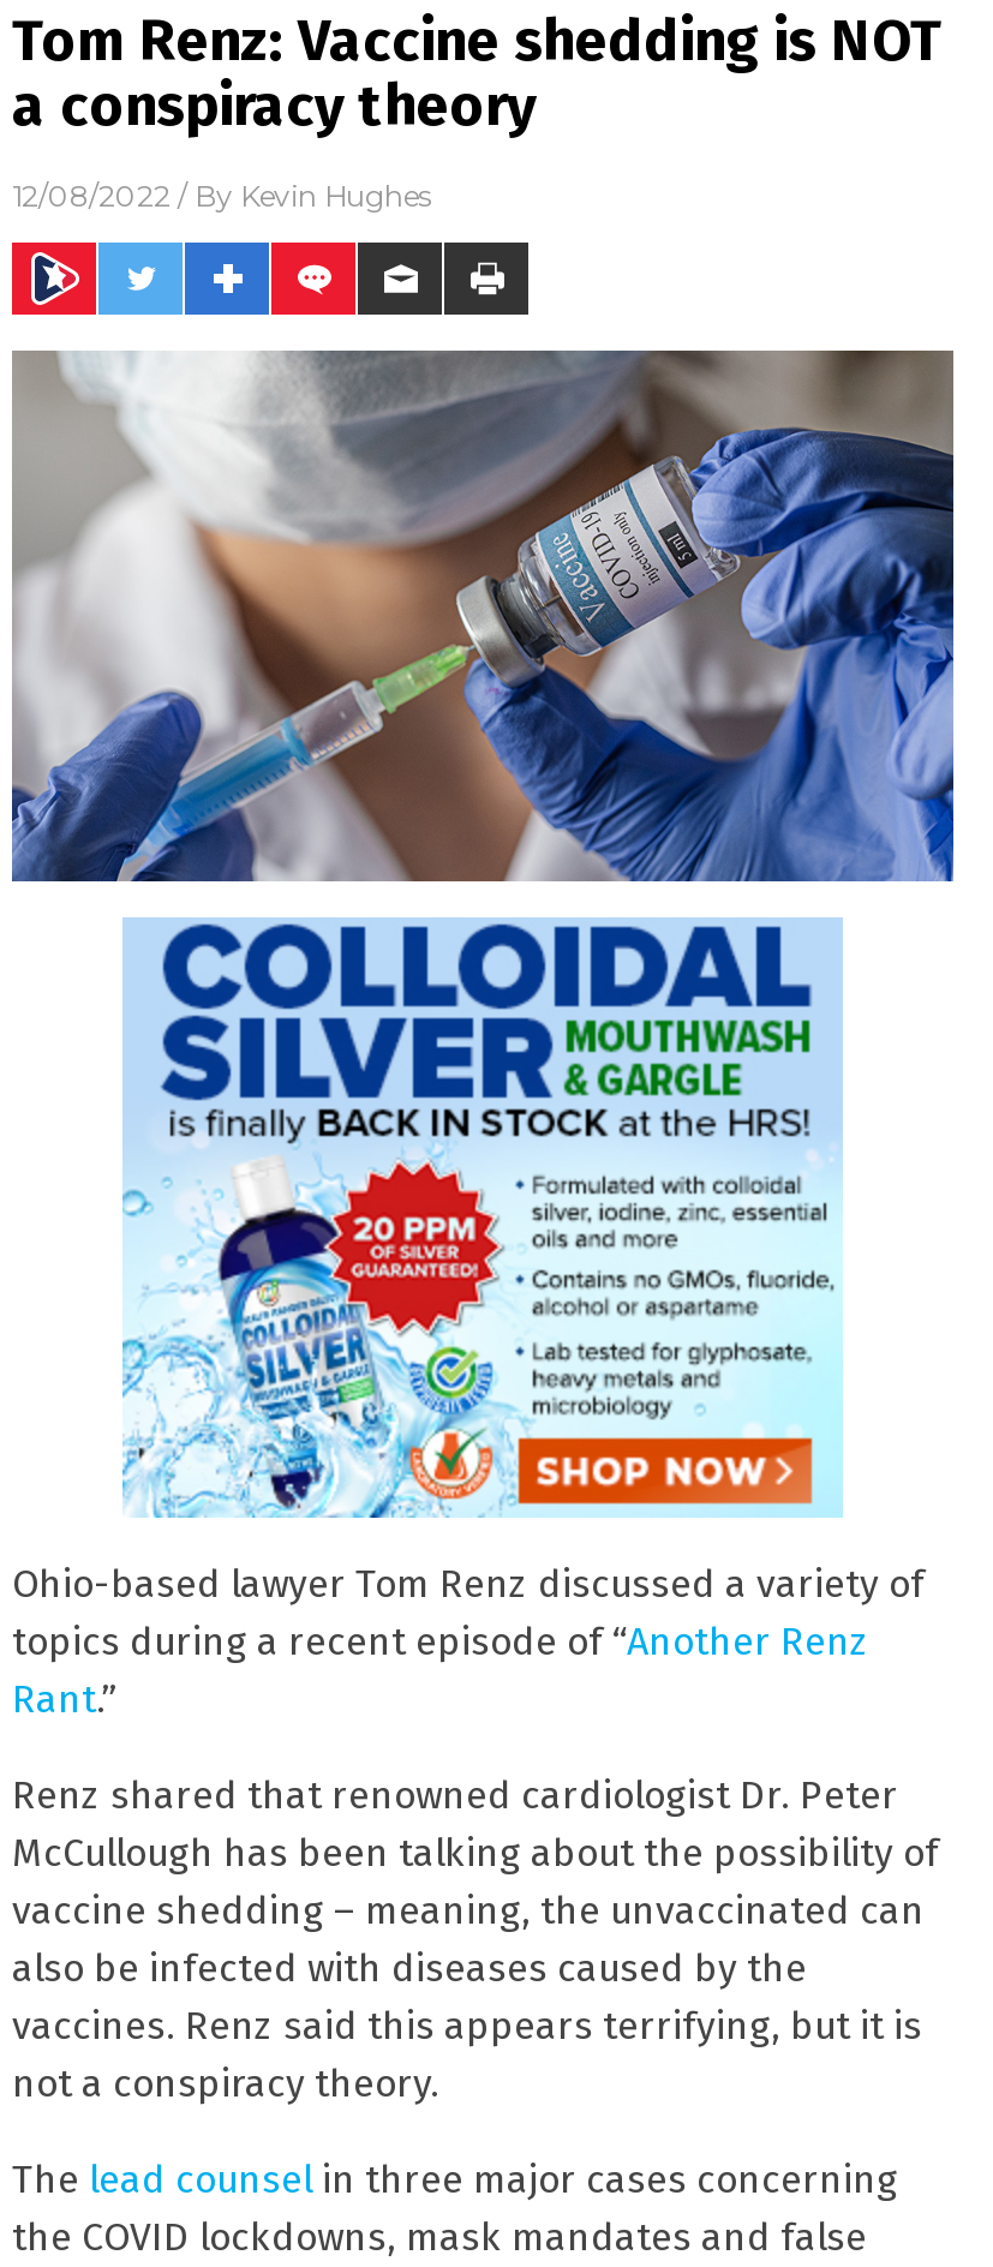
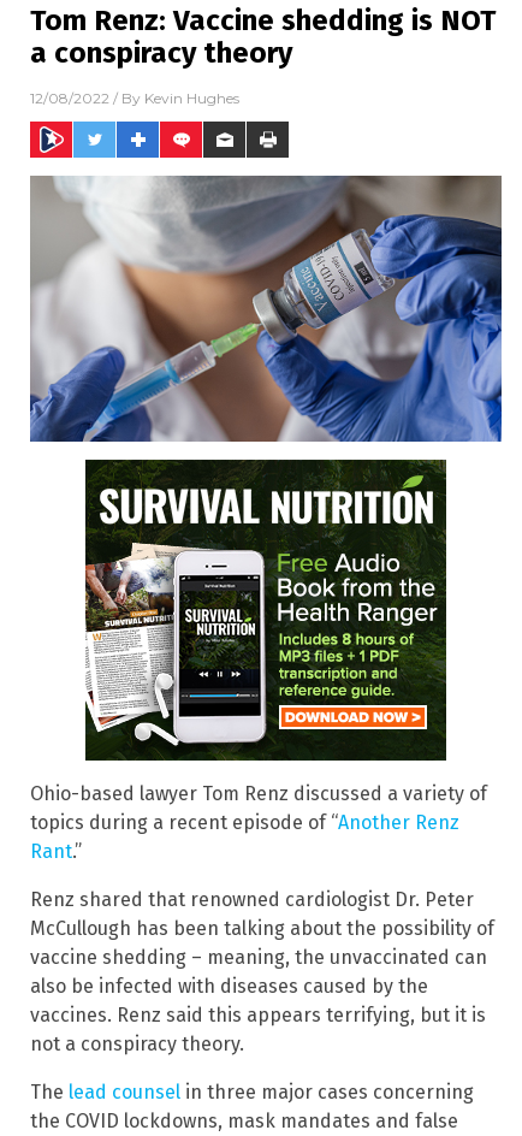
[120,917,843,1520] [image] -> [84,458,447,762] [image]

